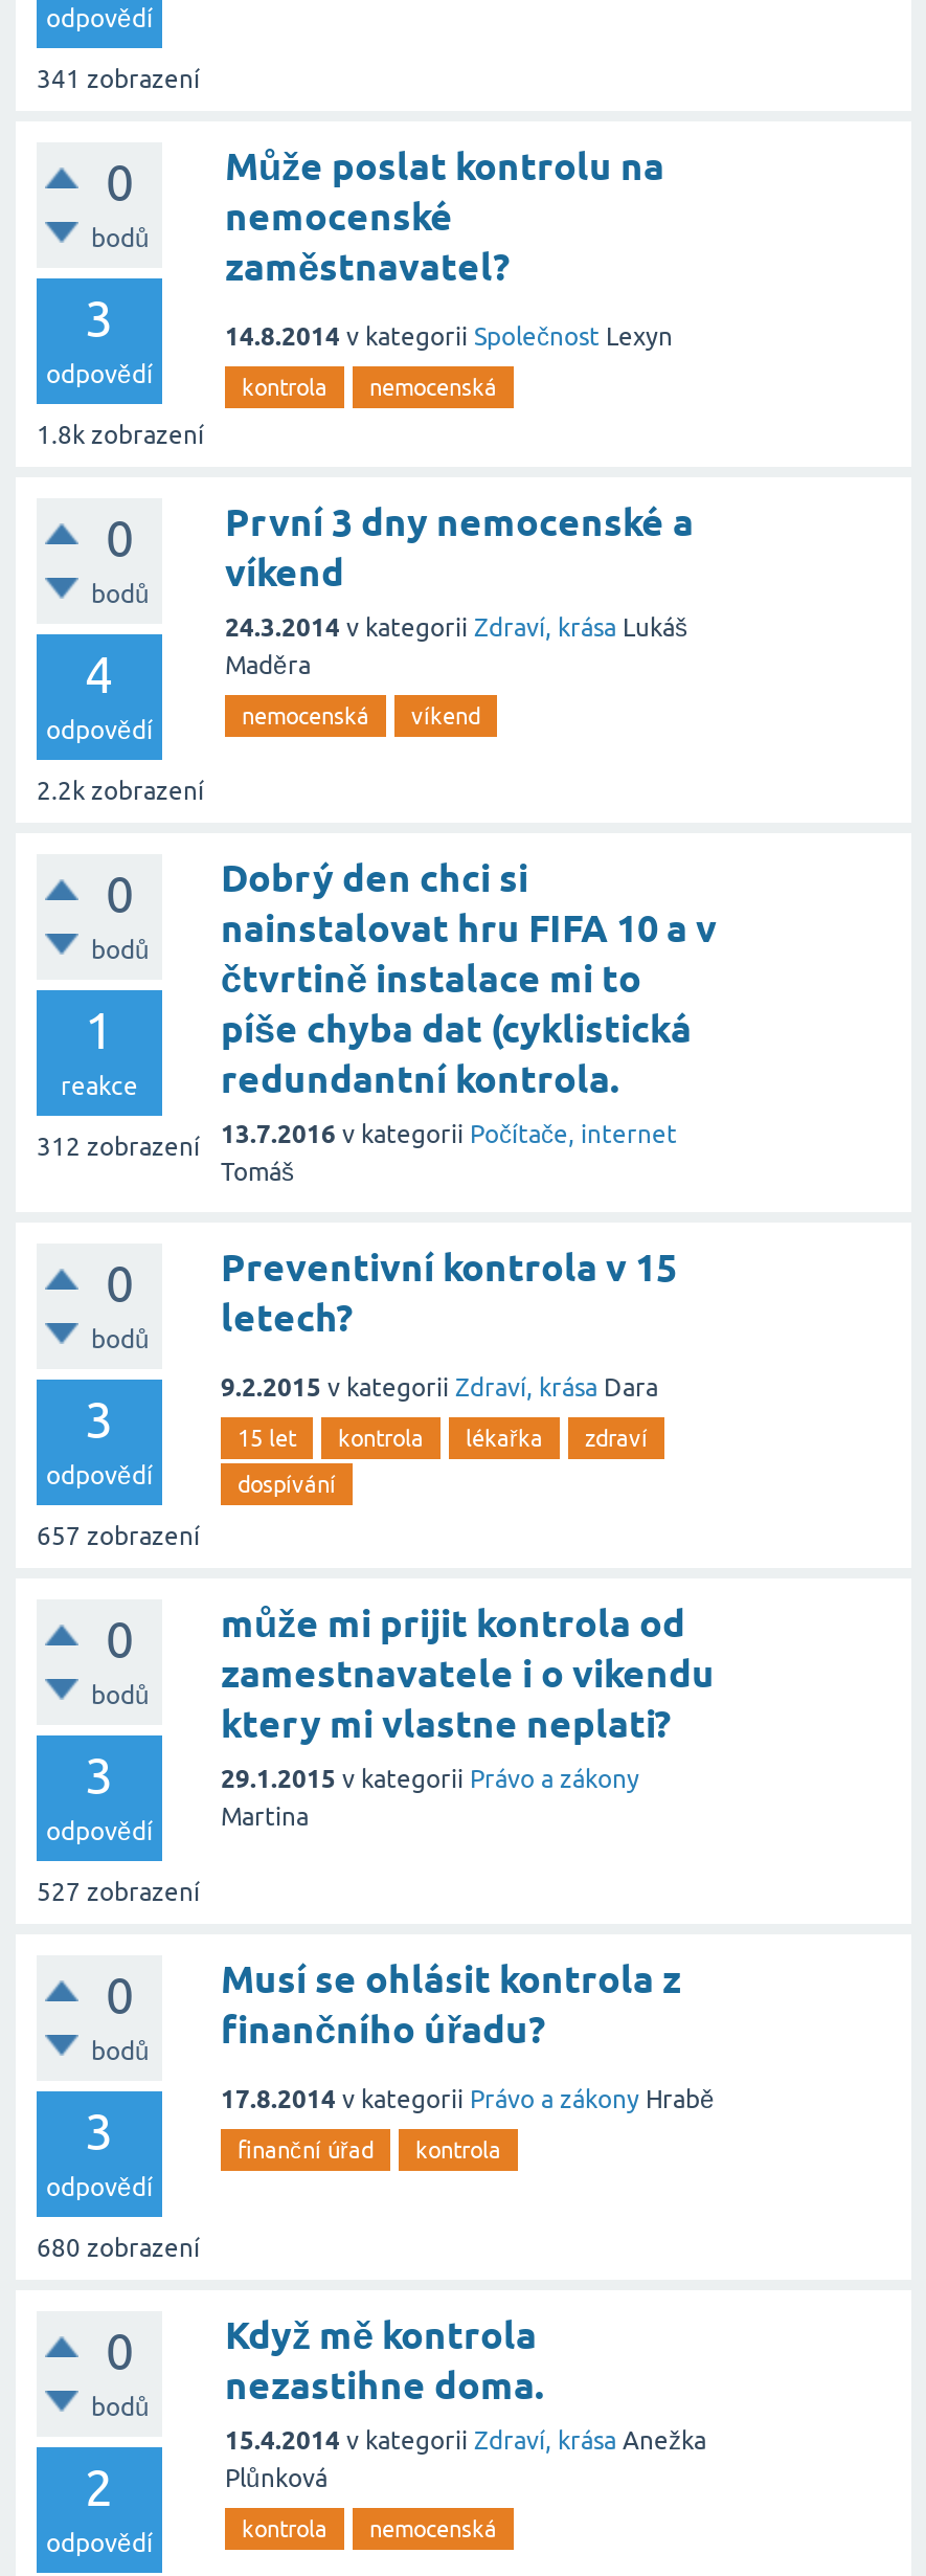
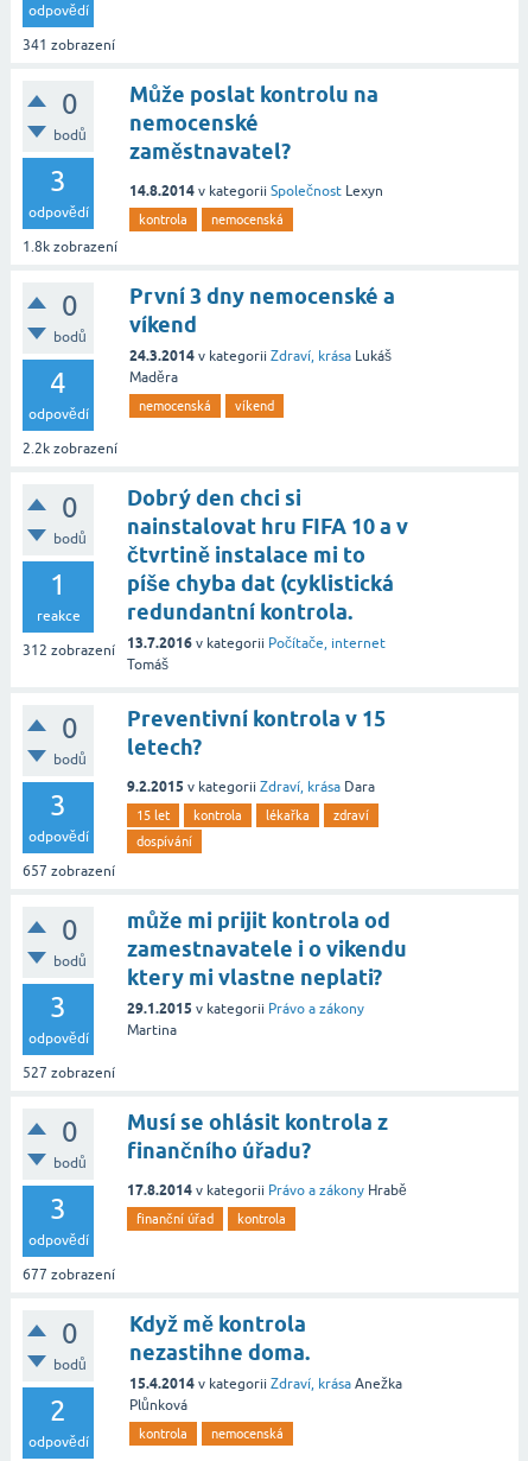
[37,2234,200,2263] 680 zobrazení -> [23,1266,115,1283] 677 zobrazení

